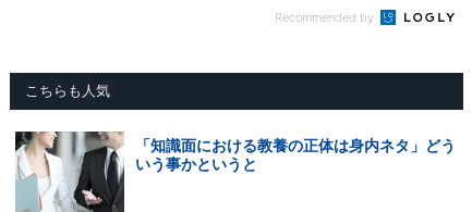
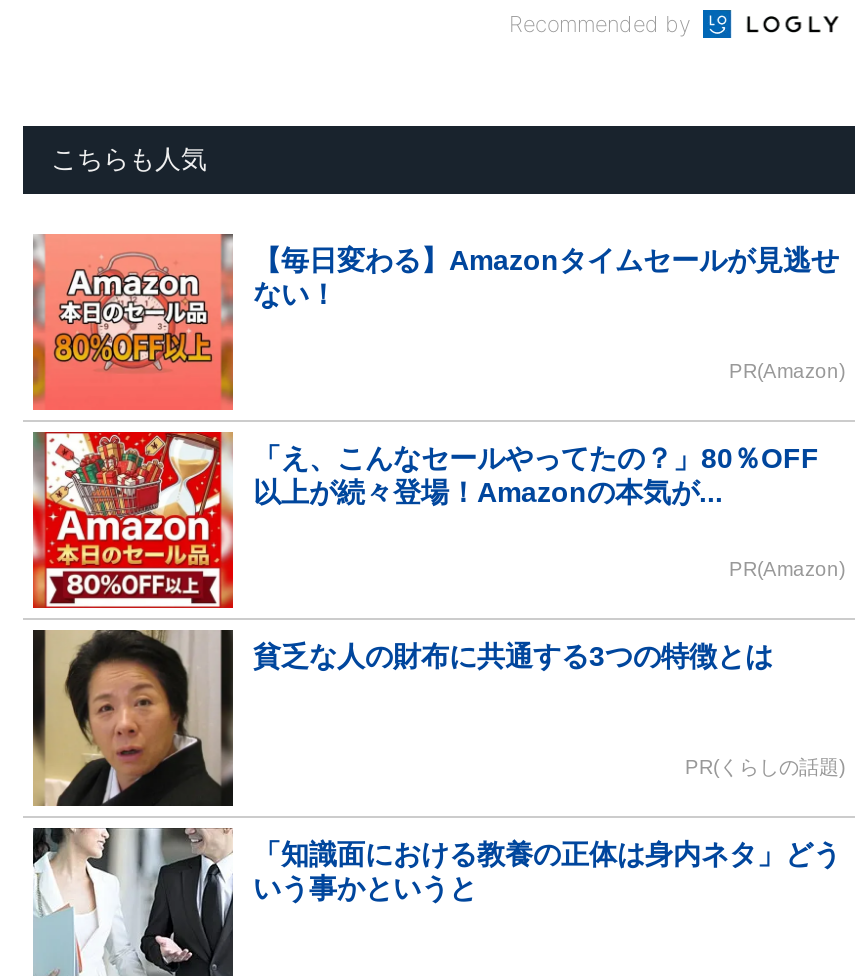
none -> [31,232,845,672] [image] | 【毎日変わる】Amazonタイムセールが見逃せ | ない！ | PR(Amazon) | 「え、こんなセールやってたの？」80％OFF | 以上が続々登場！Amazonの本気が... | PR(Amazon) | 貧乏な人の財布に共通する3つの特徴とは
none -> [31,430,235,610] [image]
none -> [31,628,233,808] [image]
none -> [685,756,845,778] PR(くらしの話題)

